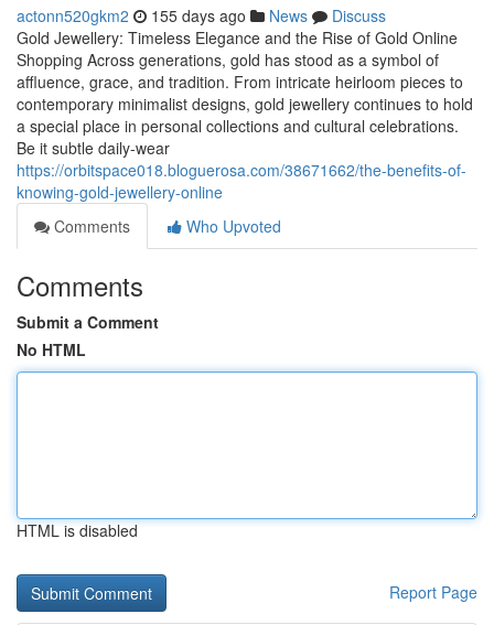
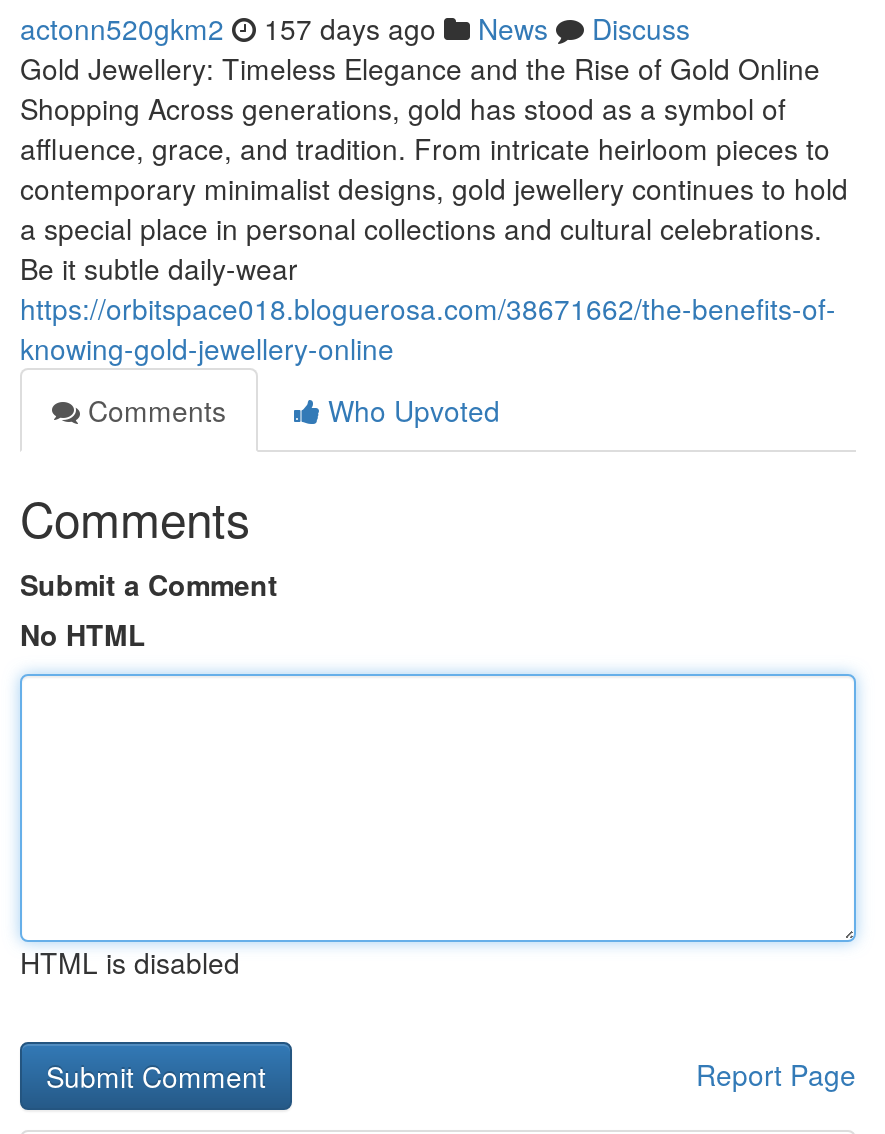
[17,4,386,26] actonn520gkm2 155 days ago News Discuss -> [20,8,690,48] actonn520gkm2 157 days ago News Discuss

